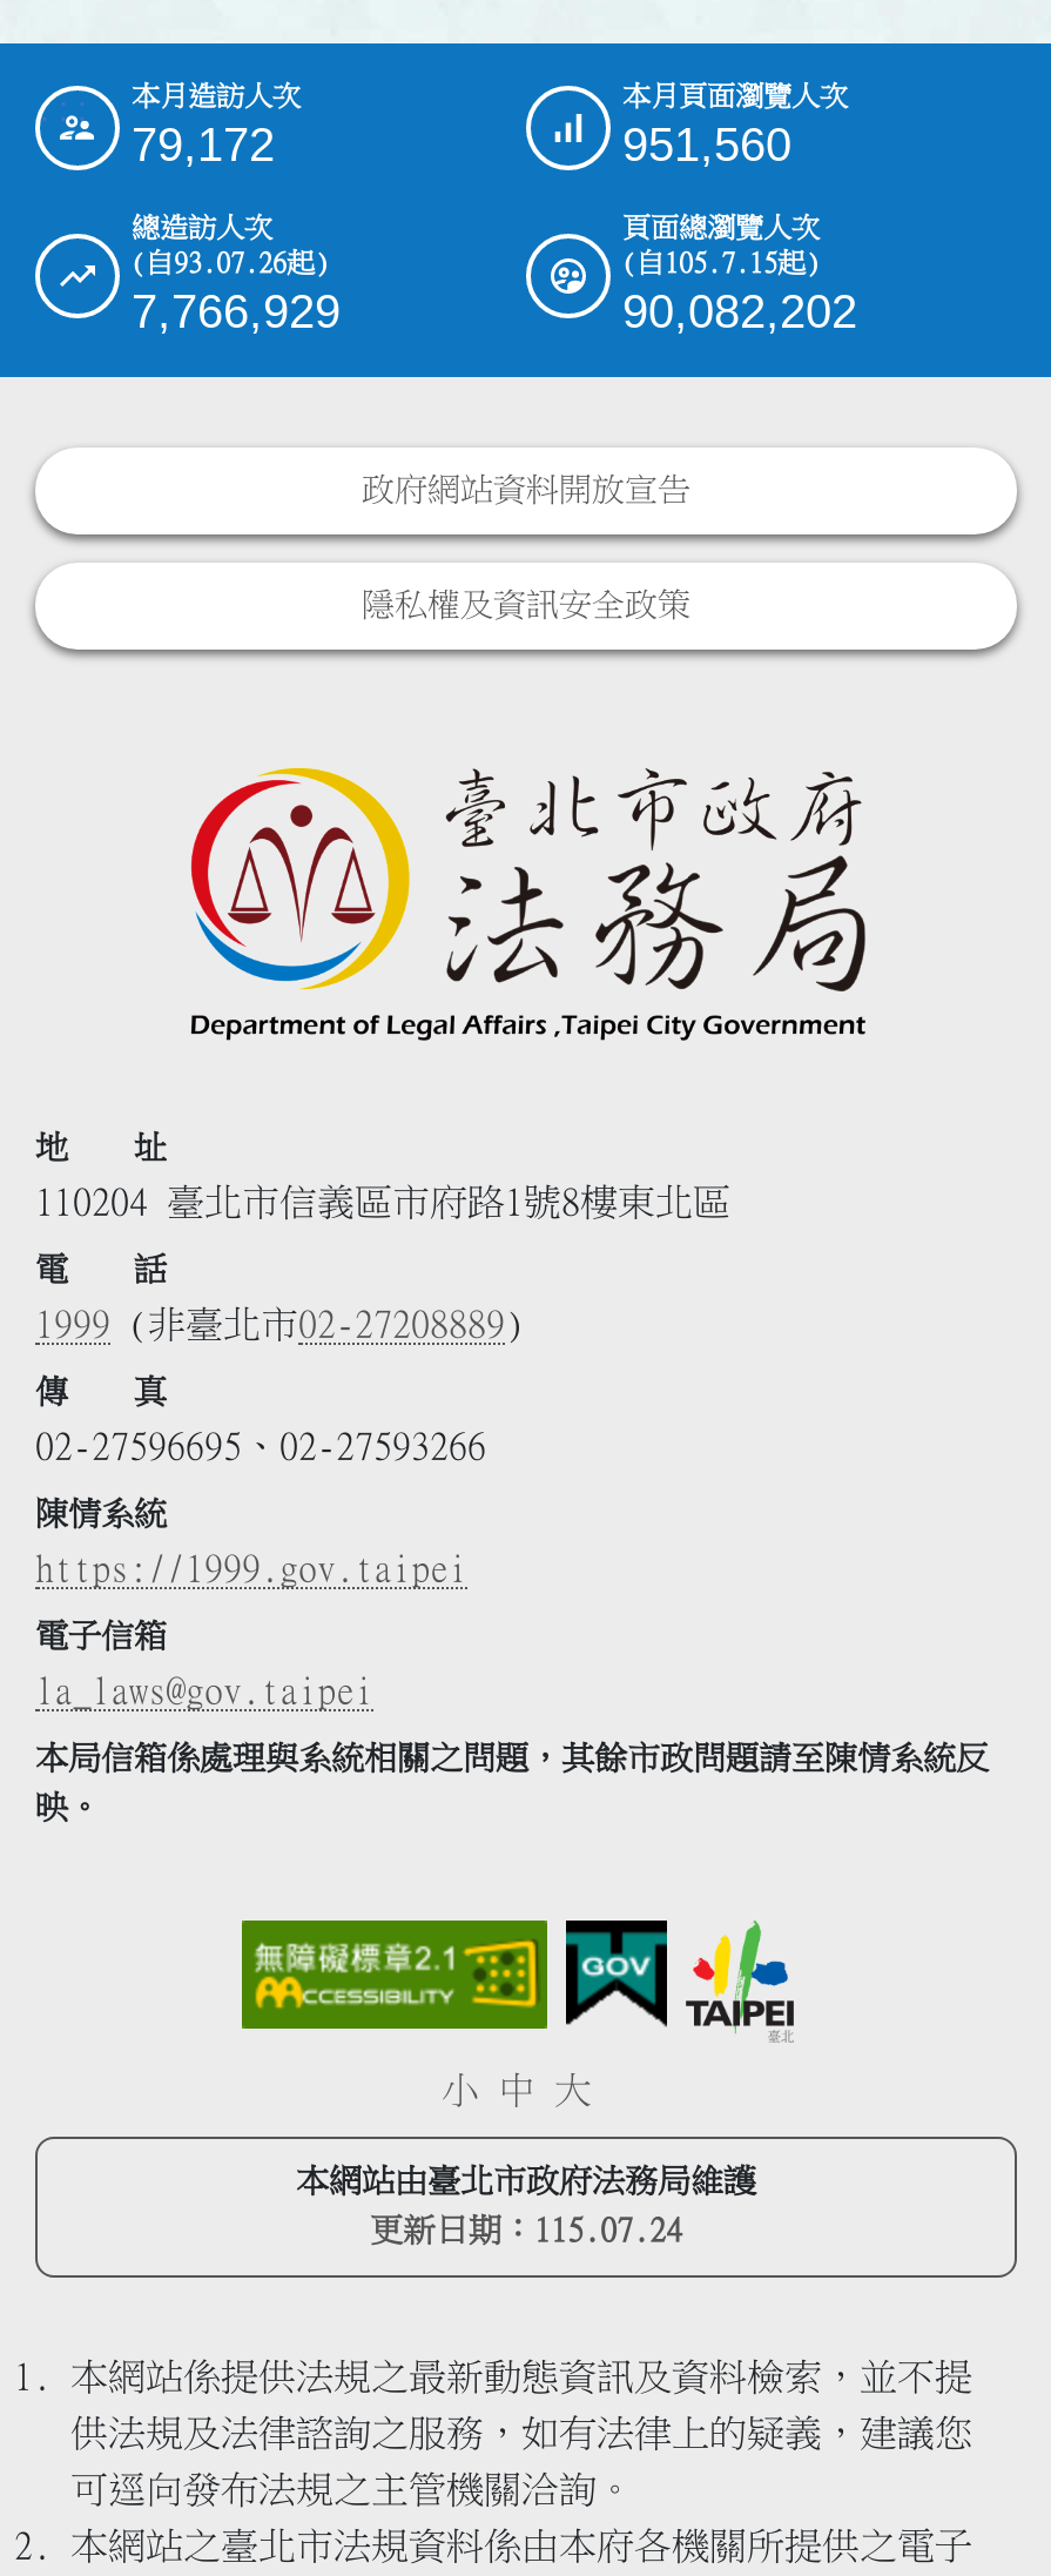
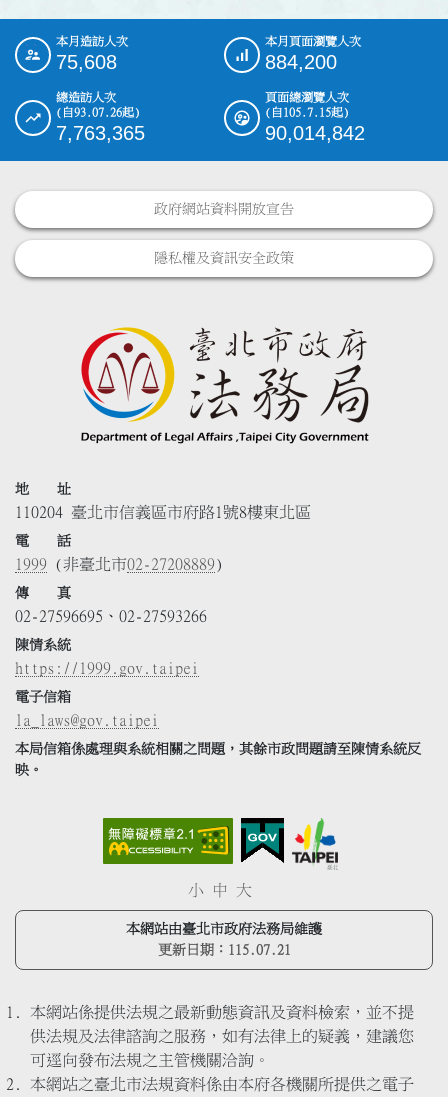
[132,119,275,170] 79,172 -> [56,51,117,73] 75,608
[622,119,791,170] 951,560 -> [265,51,337,73] 884,200
[132,285,341,337] 7,766,929 -> [56,122,145,144] 7,763,365
[622,285,857,337] 90,082,202 -> [265,122,365,144] 90,014,842
[370,2214,682,2247] 更新日期：115.07.24 -> [157,943,290,957] 更新日期：115.07.21

